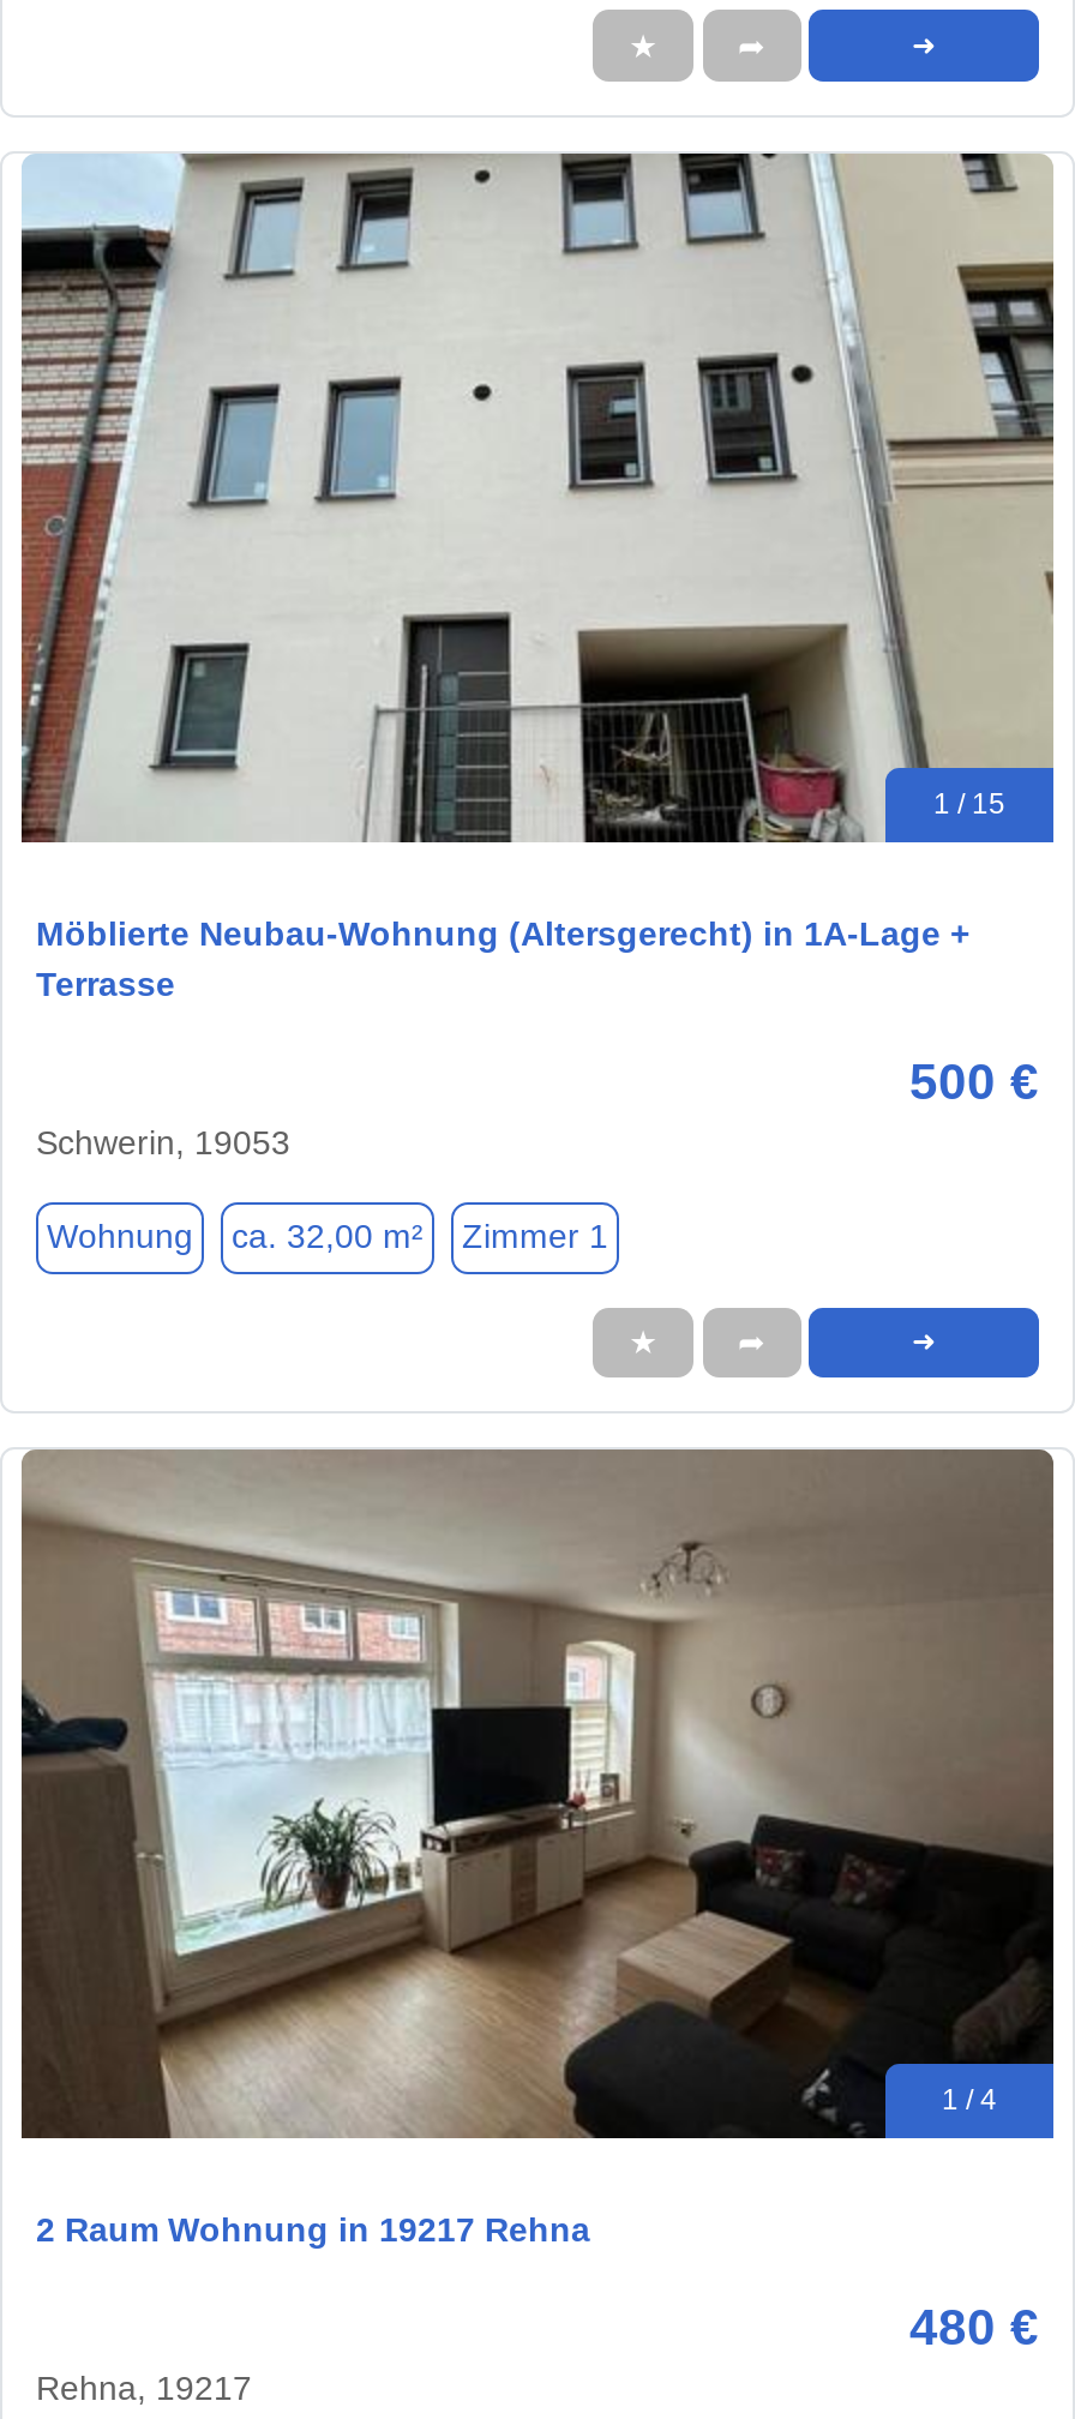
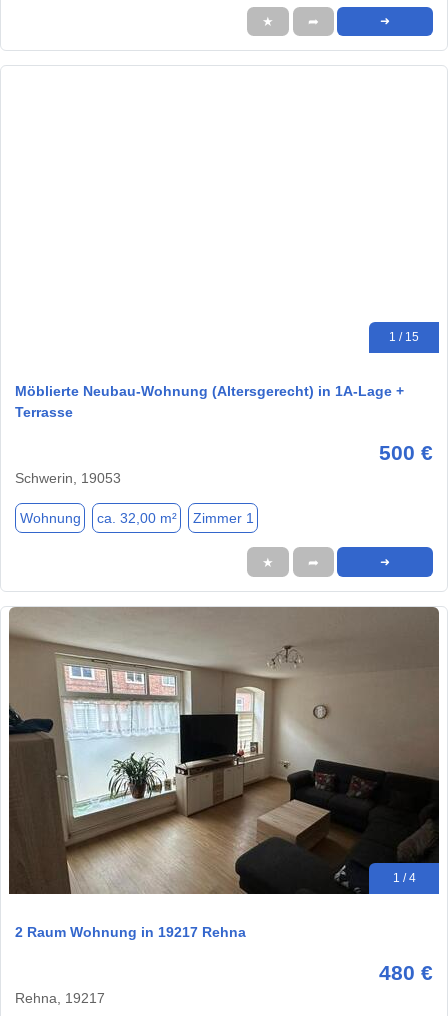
[19,150,1056,846] [image] -> none

